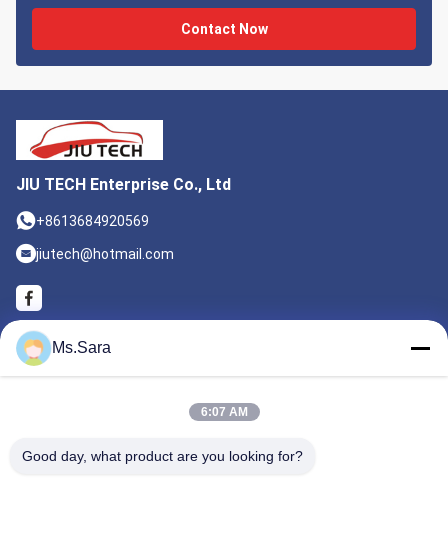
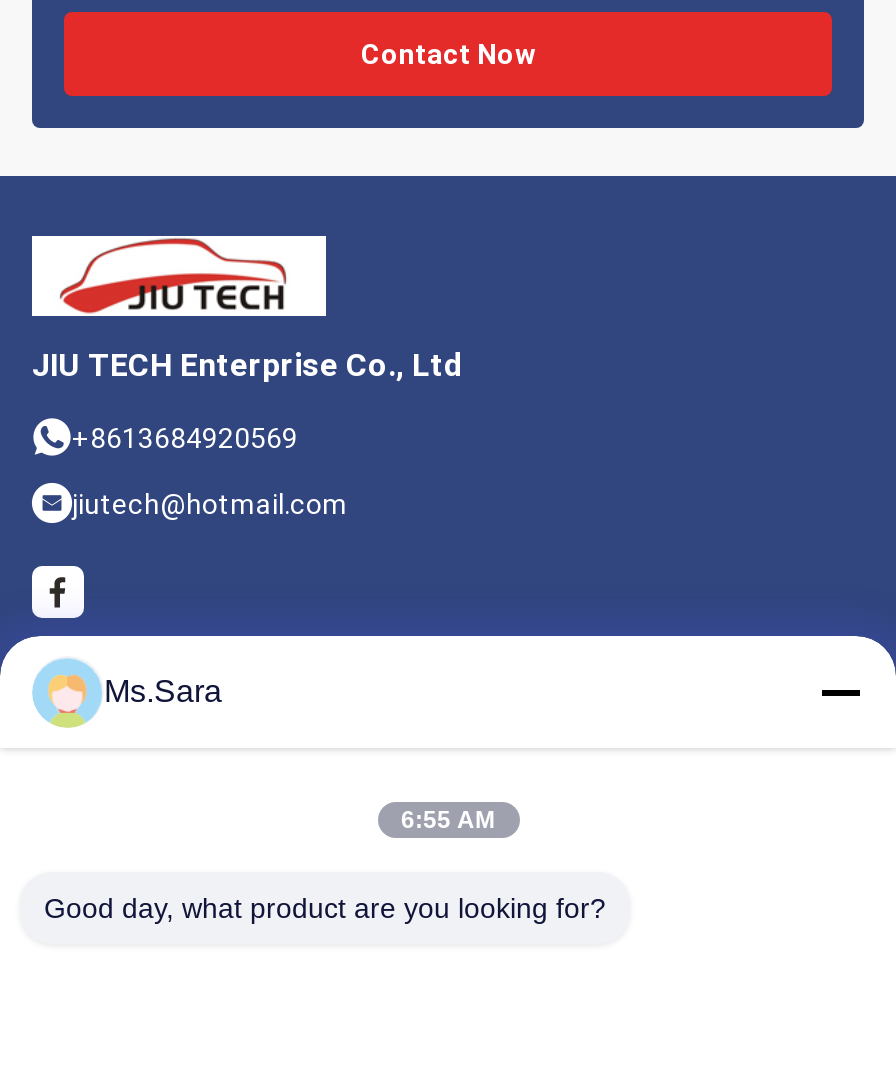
[200,405,247,419] 6:07 AM -> [401,806,495,834] 6:55 AM

